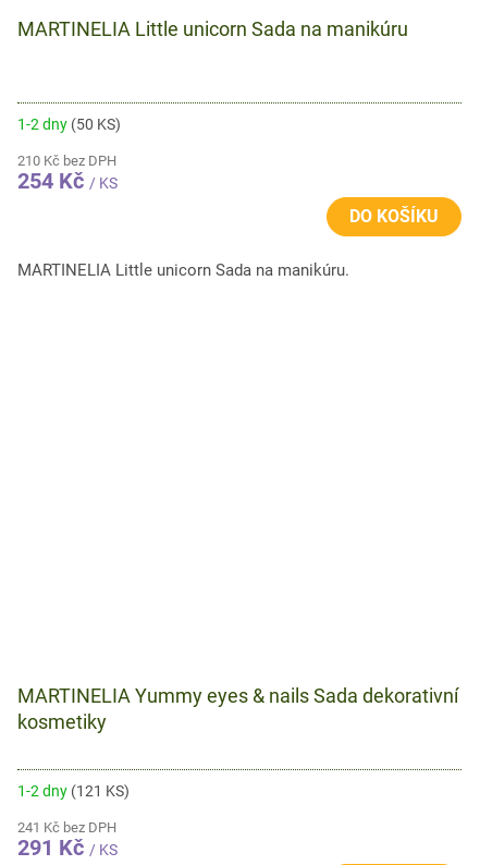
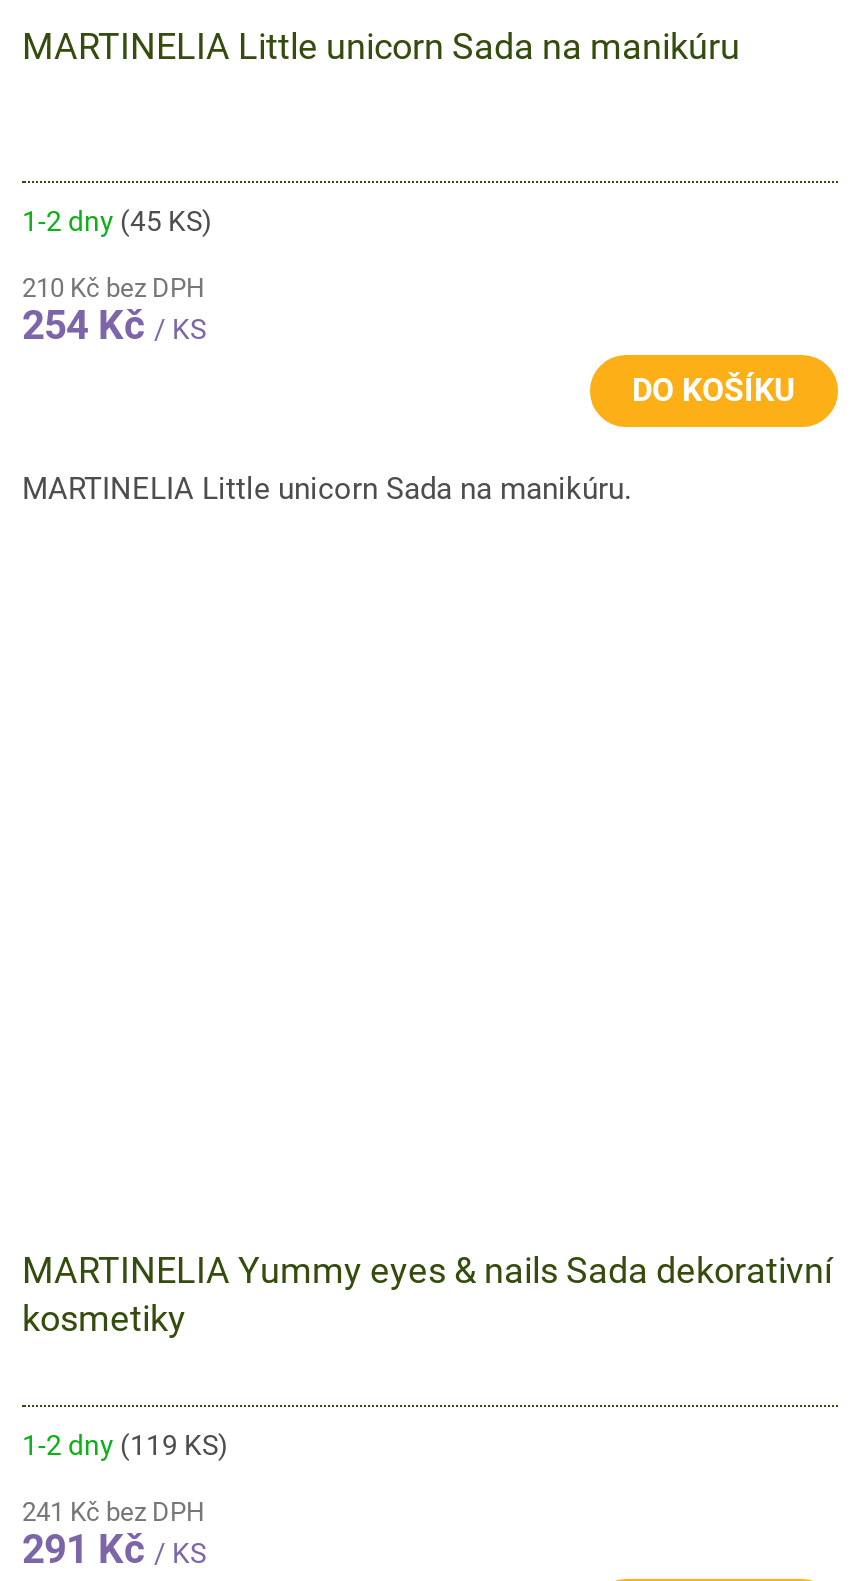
[17,115,121,133] 1-2 dny (50 KS) -> [22,205,212,237] 1-2 dny (45 KS)
[17,782,130,799] 1-2 dny (121 KS) -> [22,1428,228,1460] 1-2 dny (119 KS)

